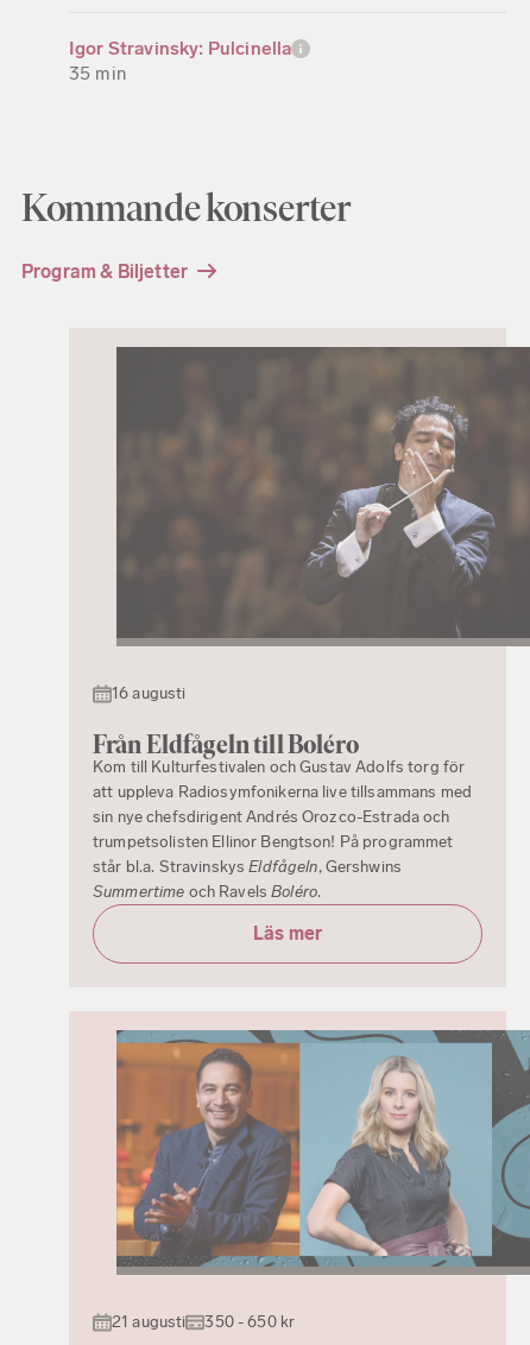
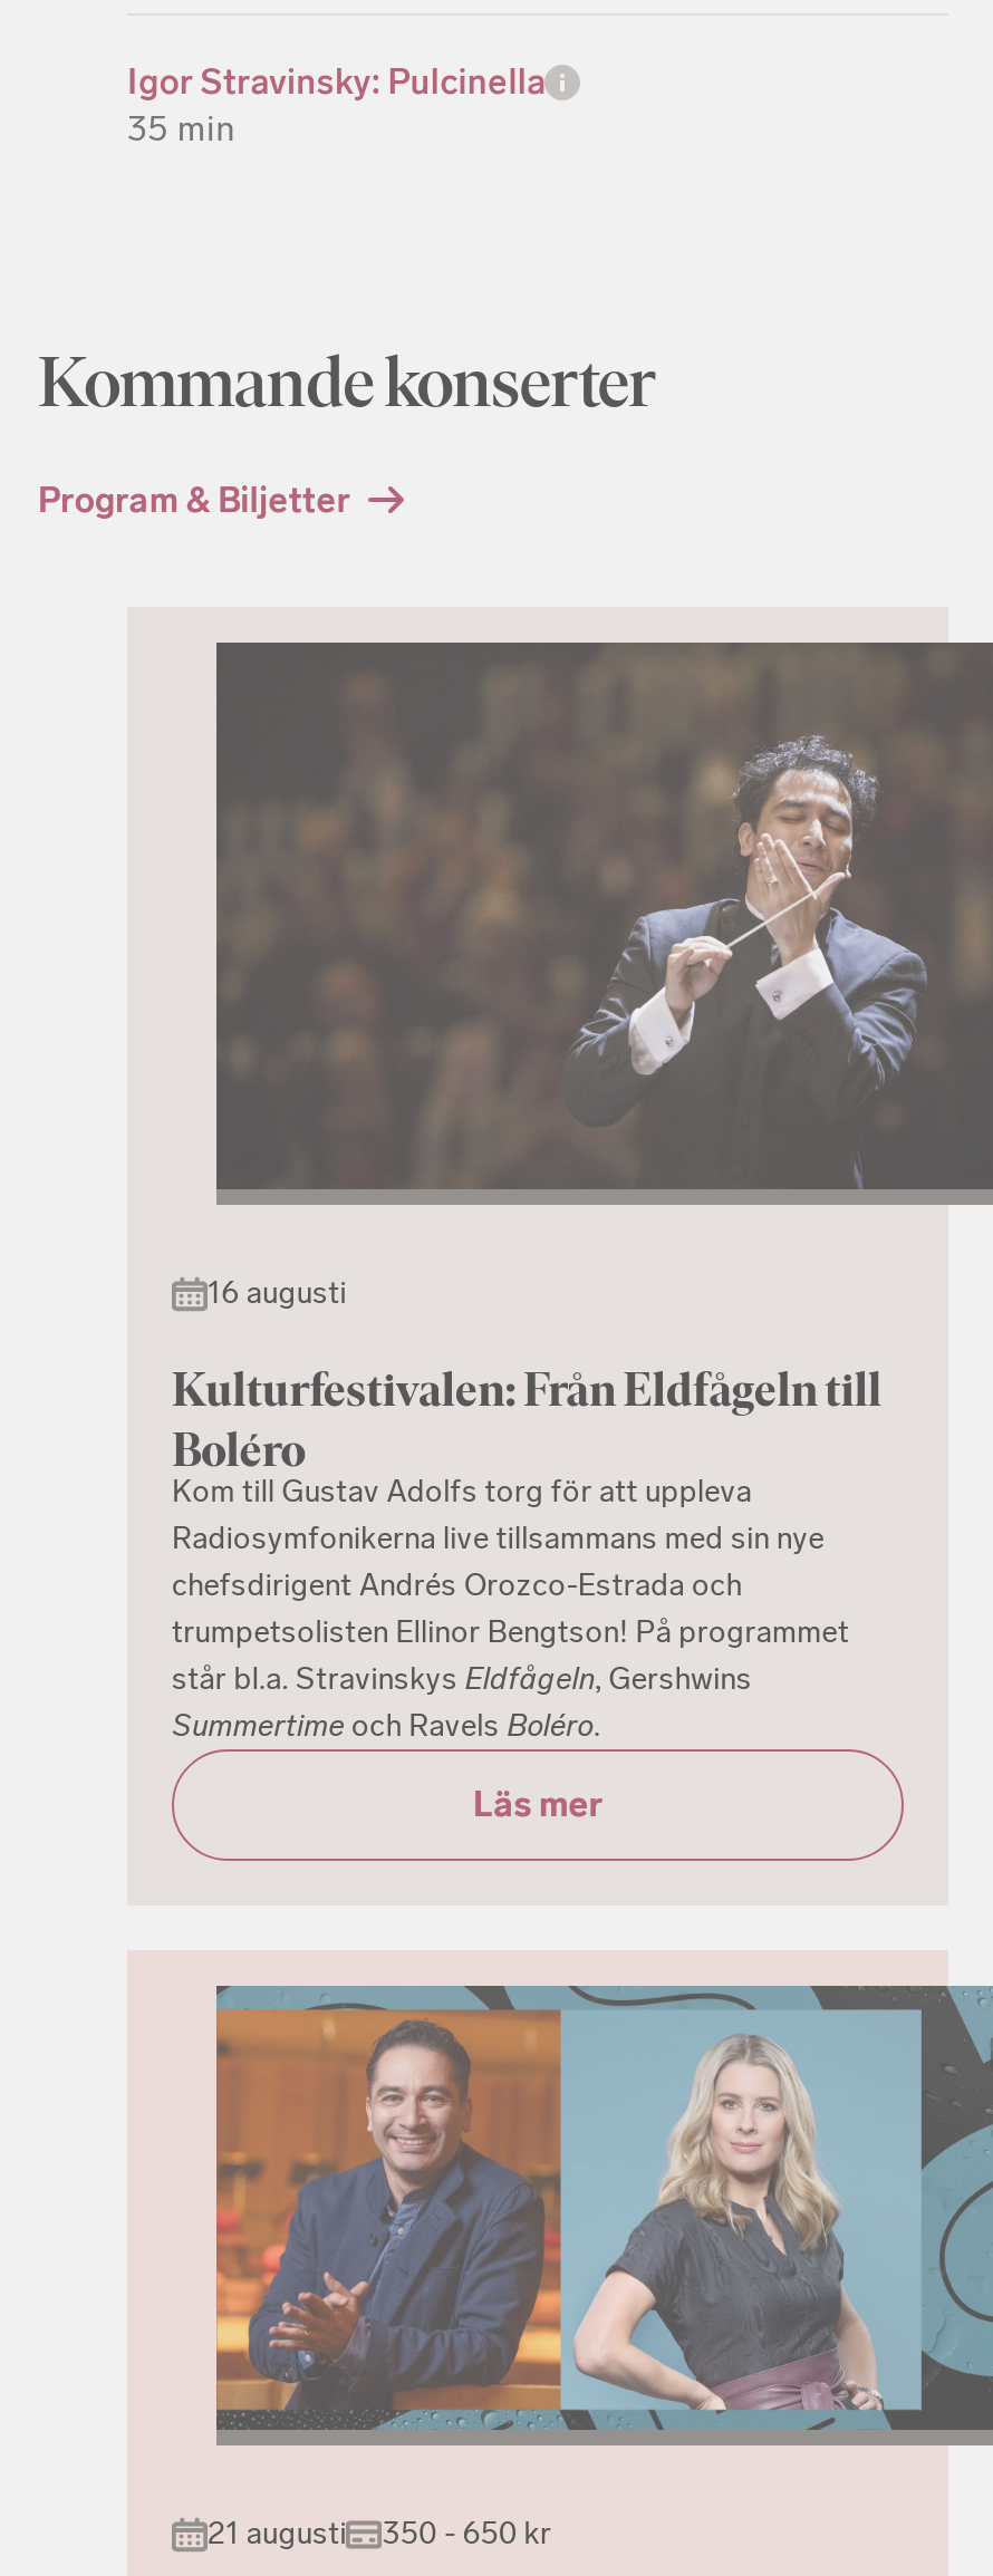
[93,730,472,827] Från Eldfågeln till Boléro | Kom till Kulturfestivalen och Gustav Adolfs torg för | att uppleva Radiosymfonikerna live tillsammans med | sin nye chefsdirigent Andrés Orozco-Estrada och -> [172,1361,882,1605] Kulturfestivalen: Från Eldfågeln till | Boléro | Kom till Gustav Adolfs torg för att uppleva | Radiosymfonikerna live tillsammans med sin nye | chefsdirigent Andrés Orozco-Estrada och

